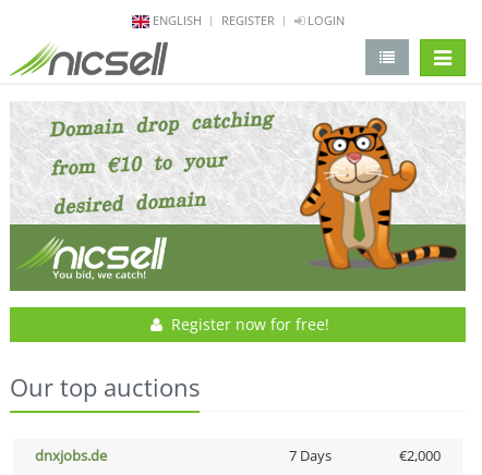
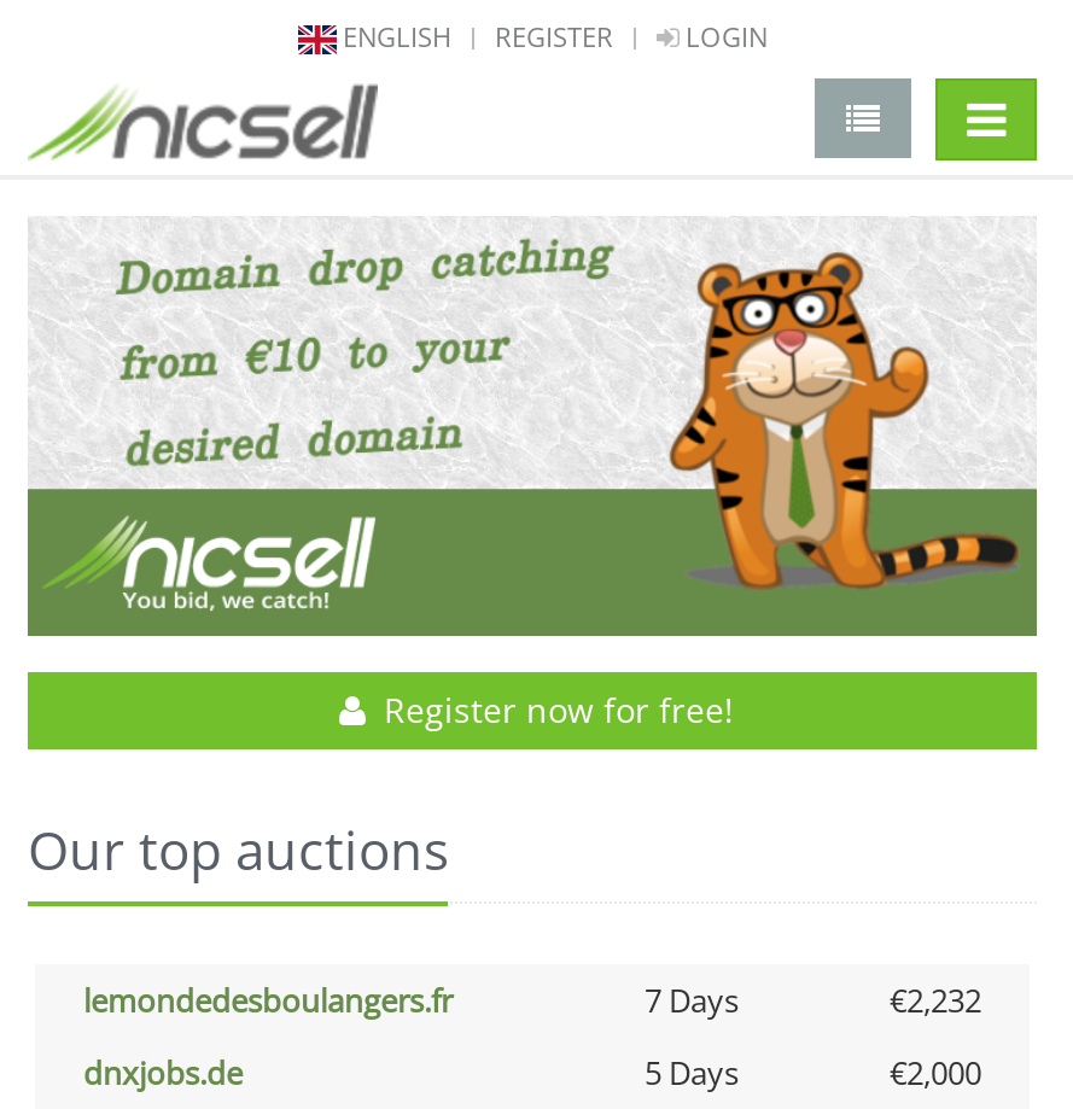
none -> [83,979,981,1023] lemondedesboulangers.fr | 7 Days | €2,232
[288,446,331,465] 7 Days -> [645,1052,739,1095] 5 Days

